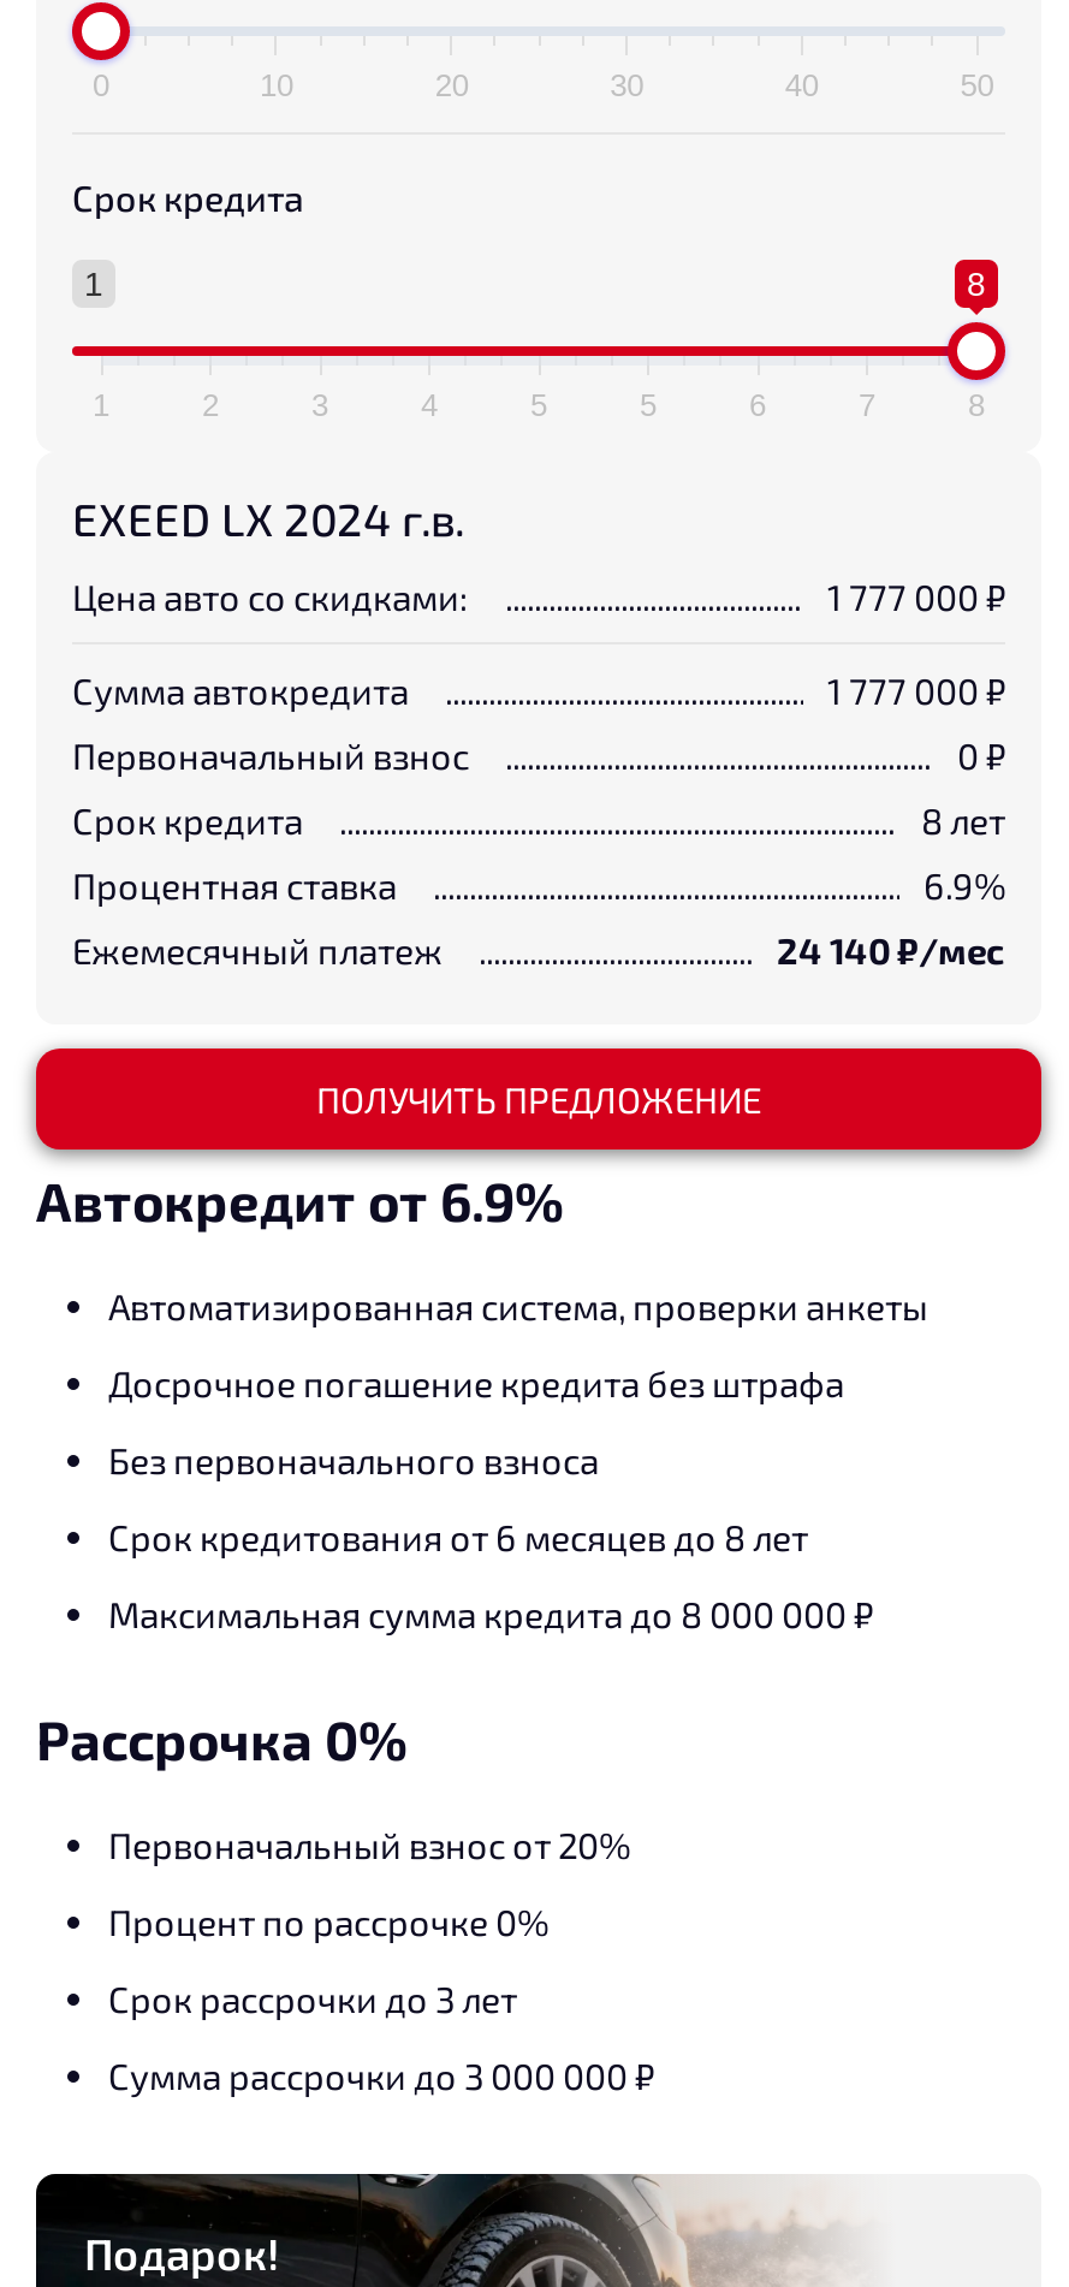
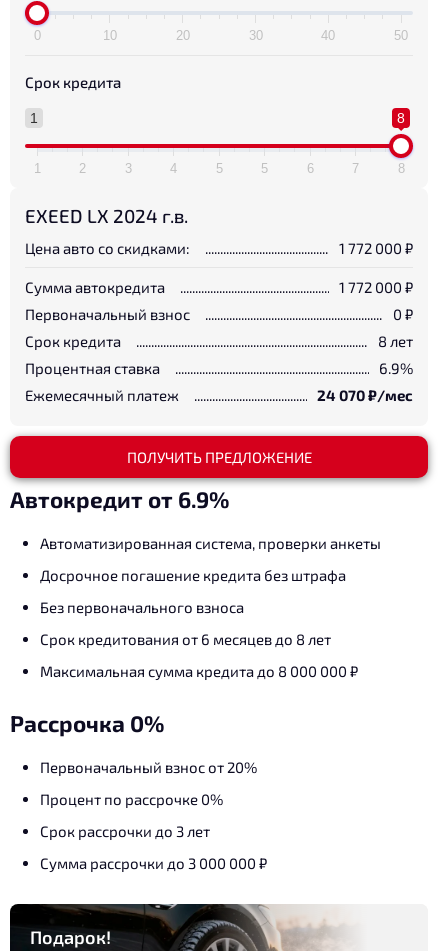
[827,574,1005,617] 1 777 000 ₽ -> [339,238,413,256] 1 772 000 ₽
[827,667,1005,711] 1 777 000 ₽ -> [339,277,413,295] 1 772 000 ₽
[777,927,1005,970] 24 140₽/мес -> [317,385,413,403] 24 070₽/мес

